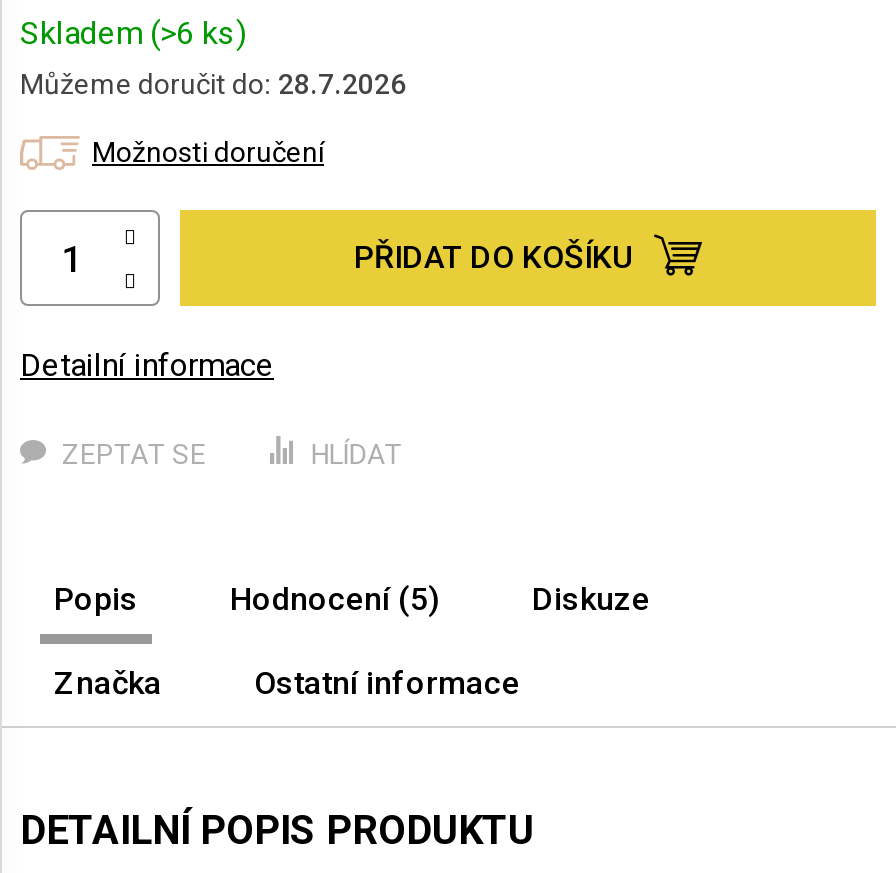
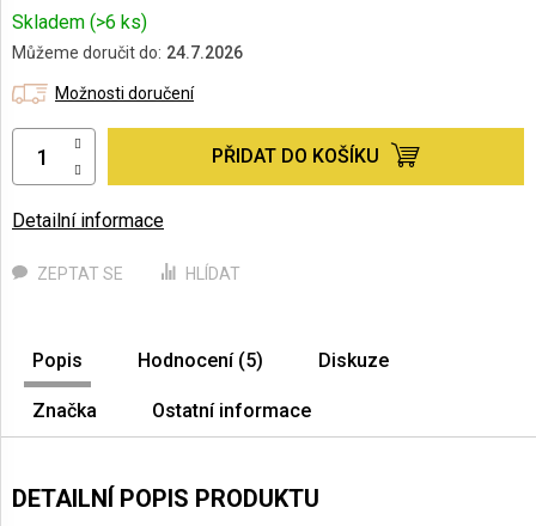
[20,69,406,101] Můžeme doručit do: 28.7.2026 -> [12,44,243,63] Můžeme doručit do: 24.7.2026

